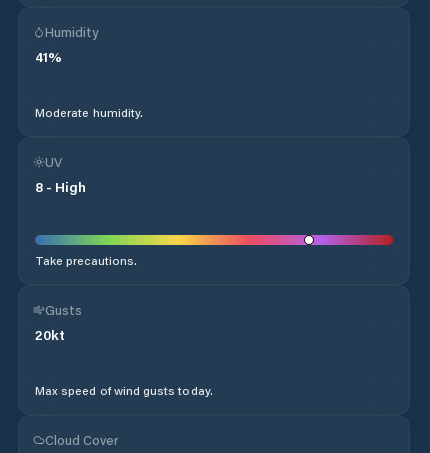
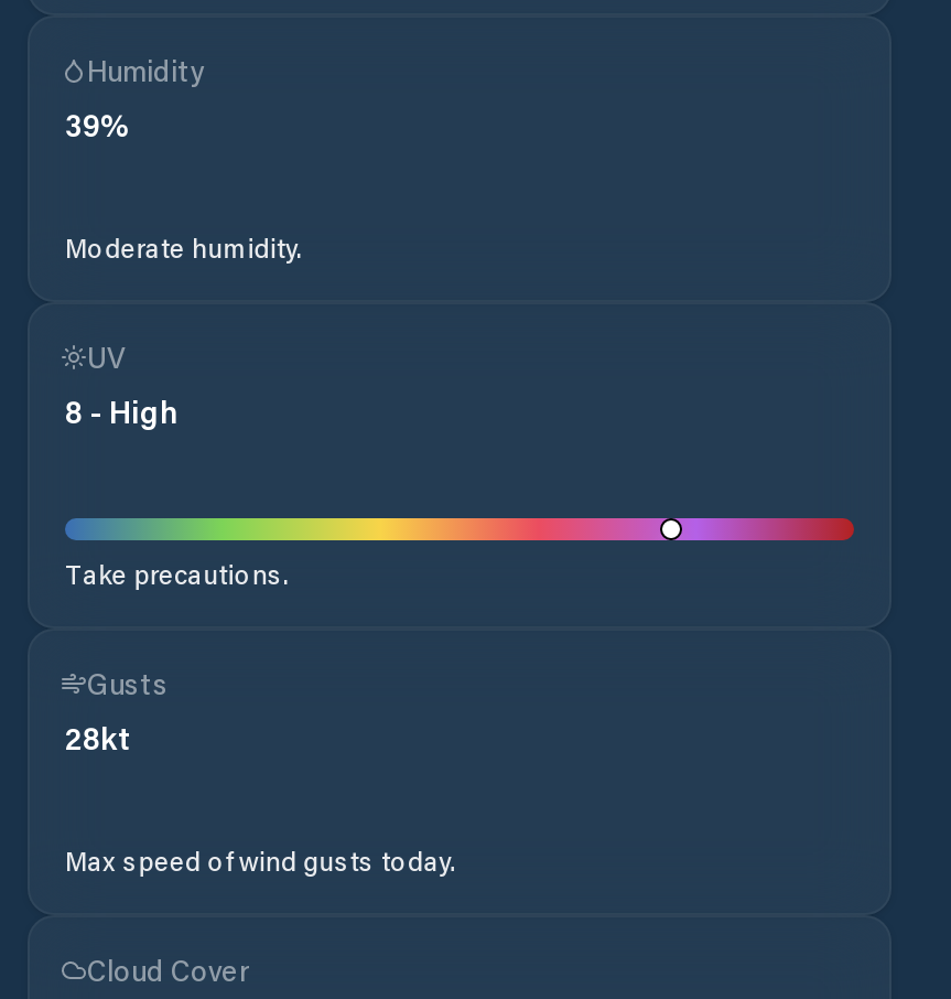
[35,47,62,66] 41% -> [65,104,131,146] 39%
[35,325,65,344] 20kt -> [65,717,131,759] 28kt

